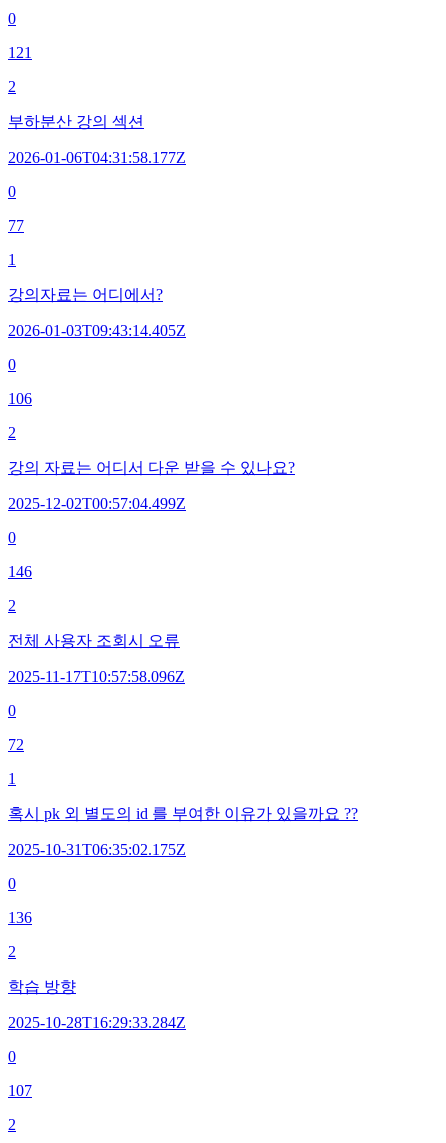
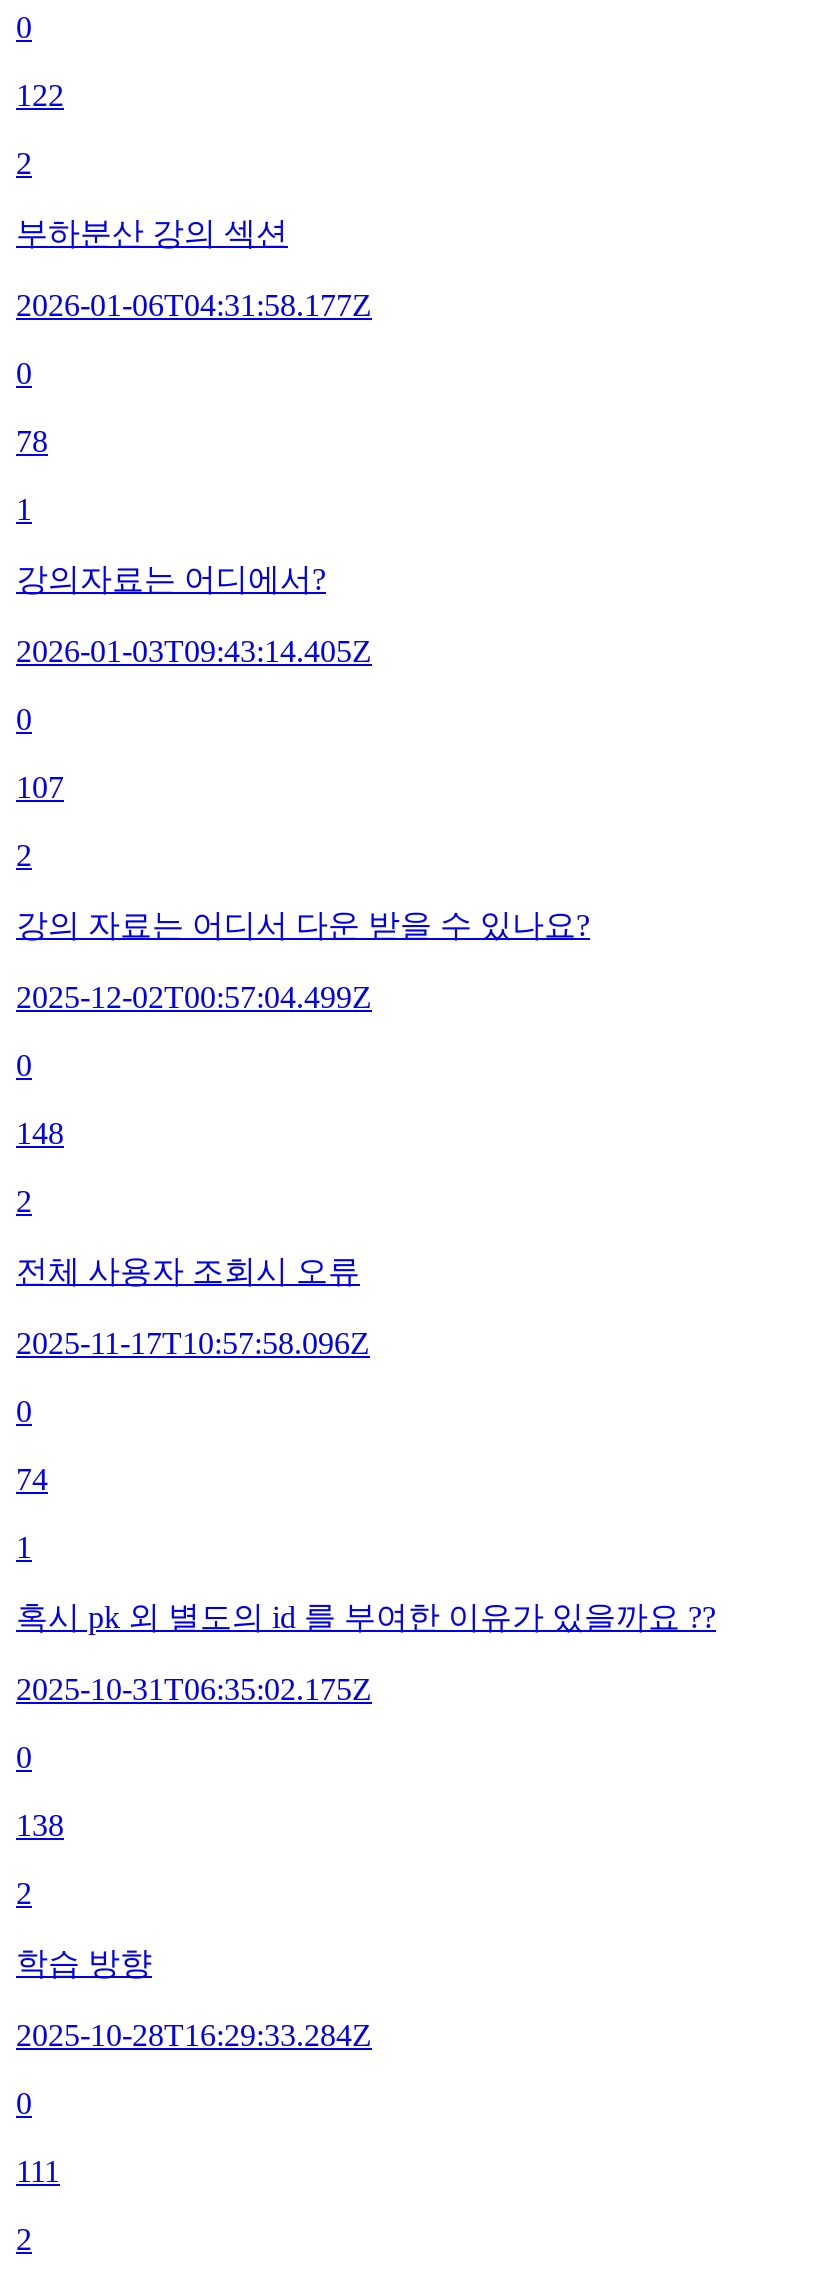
[8,44,32,61] 121 -> [16,78,64,112] 122
[8,217,24,234] 77 -> [16,424,48,458] 78
[8,390,32,407] 106 -> [16,770,64,804] 107
[8,563,32,580] 146 -> [16,1116,64,1150] 148
[8,736,24,753] 72 -> [16,1462,48,1496] 74
[8,909,32,926] 136 -> [16,1808,64,1842] 138
[8,1082,32,1099] 107 -> [16,2154,60,2188] 111

